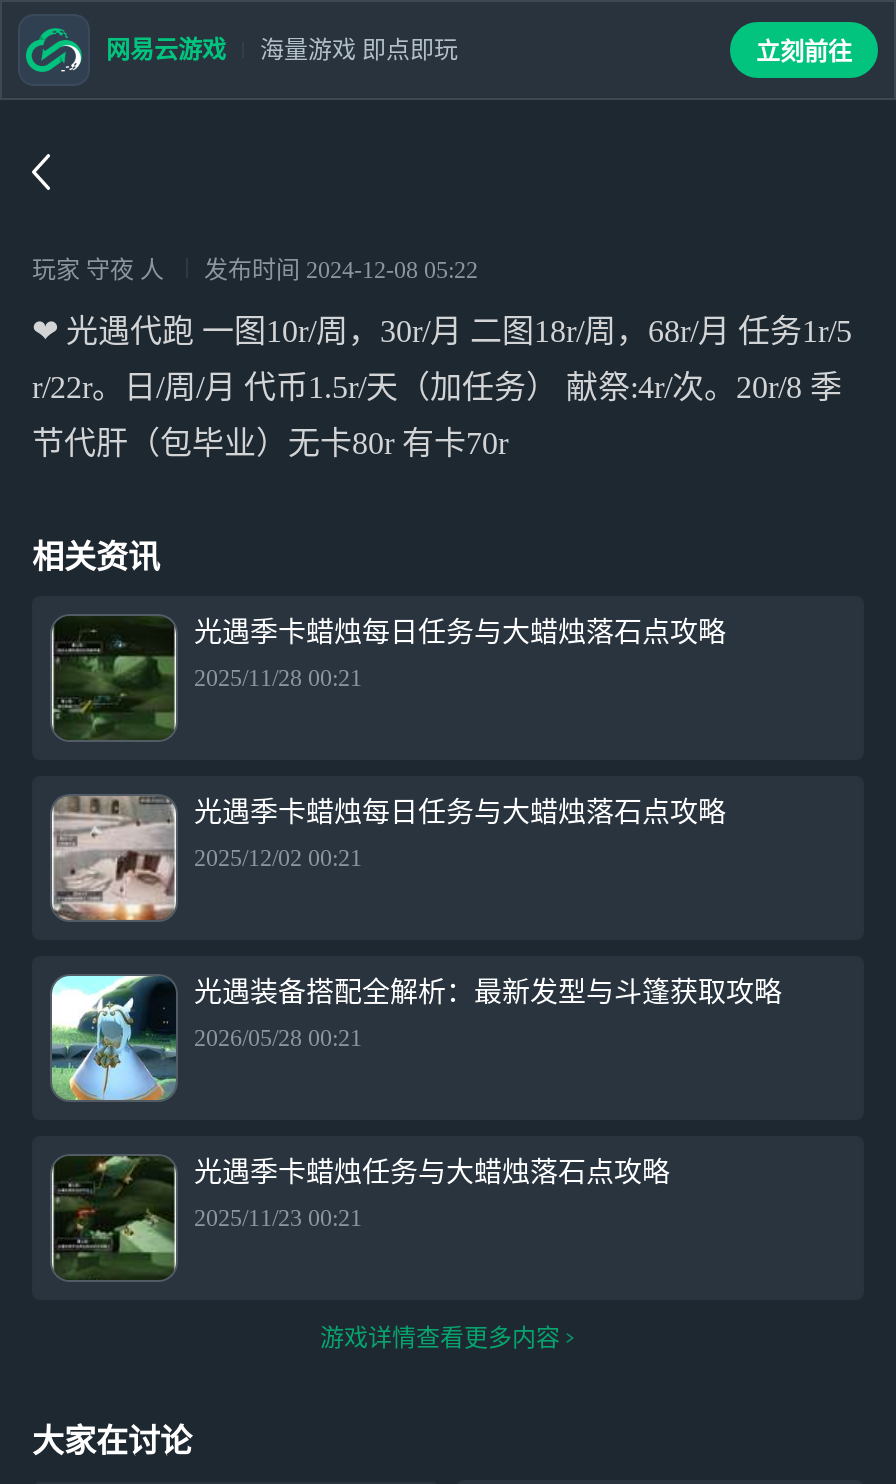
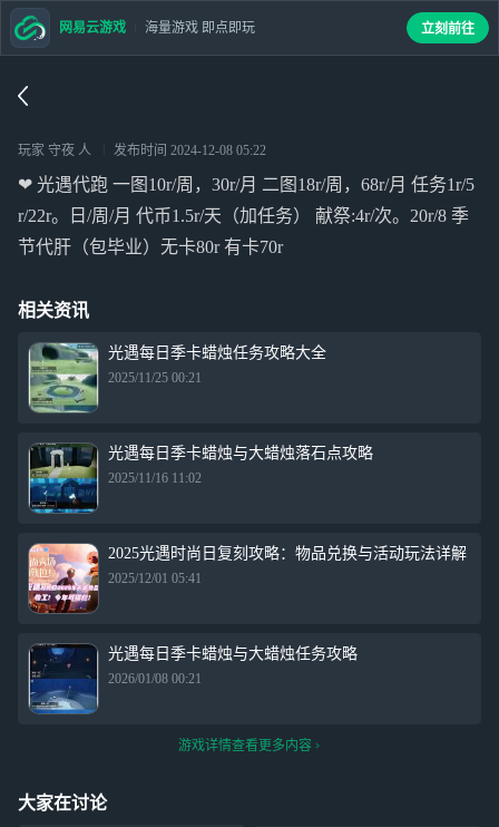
[50,616,726,740] [image] | 光遇季卡蜡烛每日任务与大蜡烛落石点攻略 -> [29,342,326,413] [image] | 光遇每日季卡蜡烛任务攻略大全
[194,664,362,692] 2025/11/28 00:21 -> [108,370,202,386] 2025/11/25 00:21
[52,794,726,922] [image] | 光遇季卡蜡烛每日任务与大蜡烛落石点攻略 -> [29,444,373,514] [image] | 光遇每日季卡蜡烛与大蜡烛落石点攻略
[194,844,362,872] 2025/12/02 00:21 -> [108,470,202,486] 2025/11/16 11:02
[50,974,782,1102] [image] | 光遇装备搭配全解析：最新发型与斗篷获取攻略 -> [28,543,467,613] [image] | 2025光遇时尚日复刻攻略：物品兑换与活动玩法详解
[194,1024,362,1052] 2026/05/28 00:21 -> [108,571,202,586] 2025/12/01 05:41
[52,1154,670,1280] [image] | 光遇季卡蜡烛任务与大蜡烛落石点攻略 -> [29,643,358,714] [image] | 光遇每日季卡蜡烛与大蜡烛任务攻略
[194,1204,362,1232] 2025/11/23 00:21 -> [108,671,202,687] 2026/01/08 00:21

